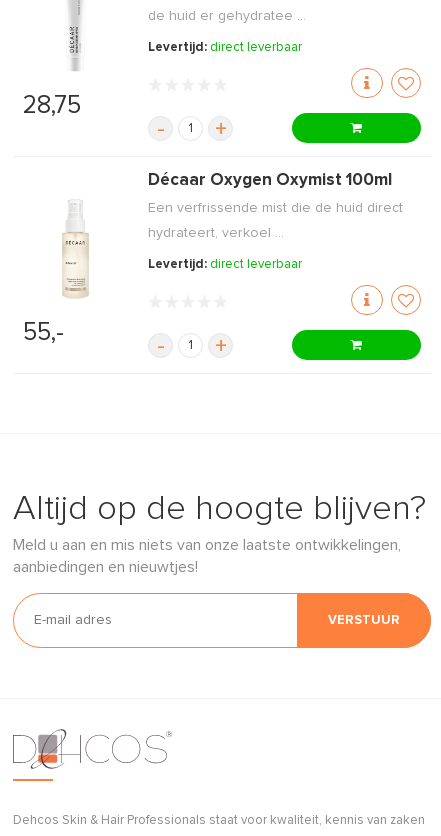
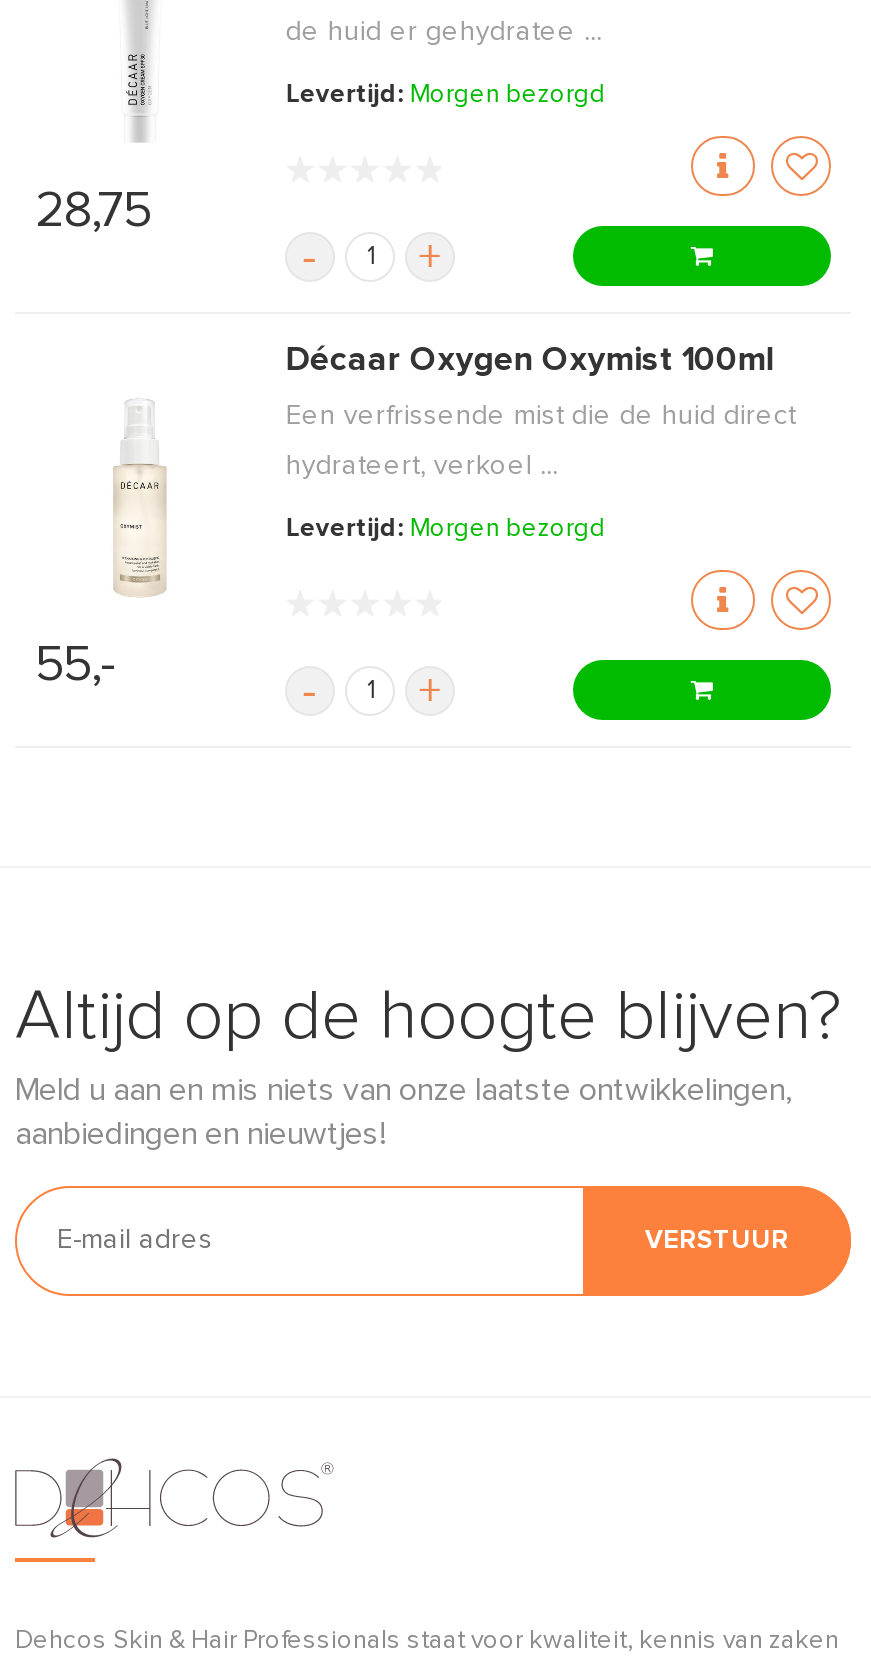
[148,41,302,54] Levertijd: direct leverbaar -> [286,81,606,107] Levertijd: Morgen bezorgd
[148,258,302,271] Levertijd: direct leverbaar -> [286,515,606,541] Levertijd: Morgen bezorgd

